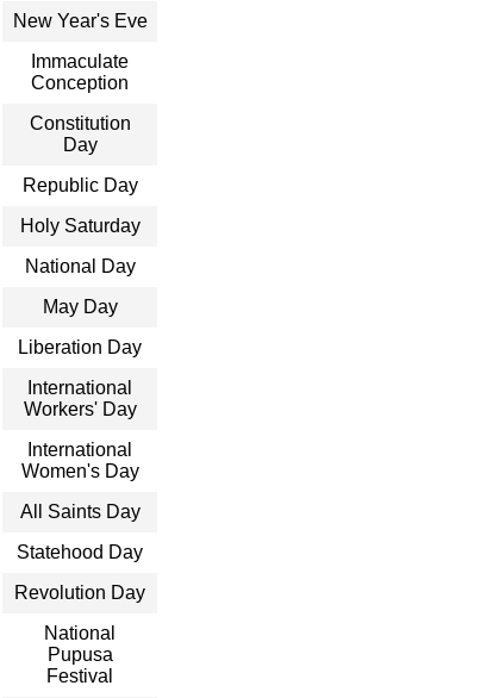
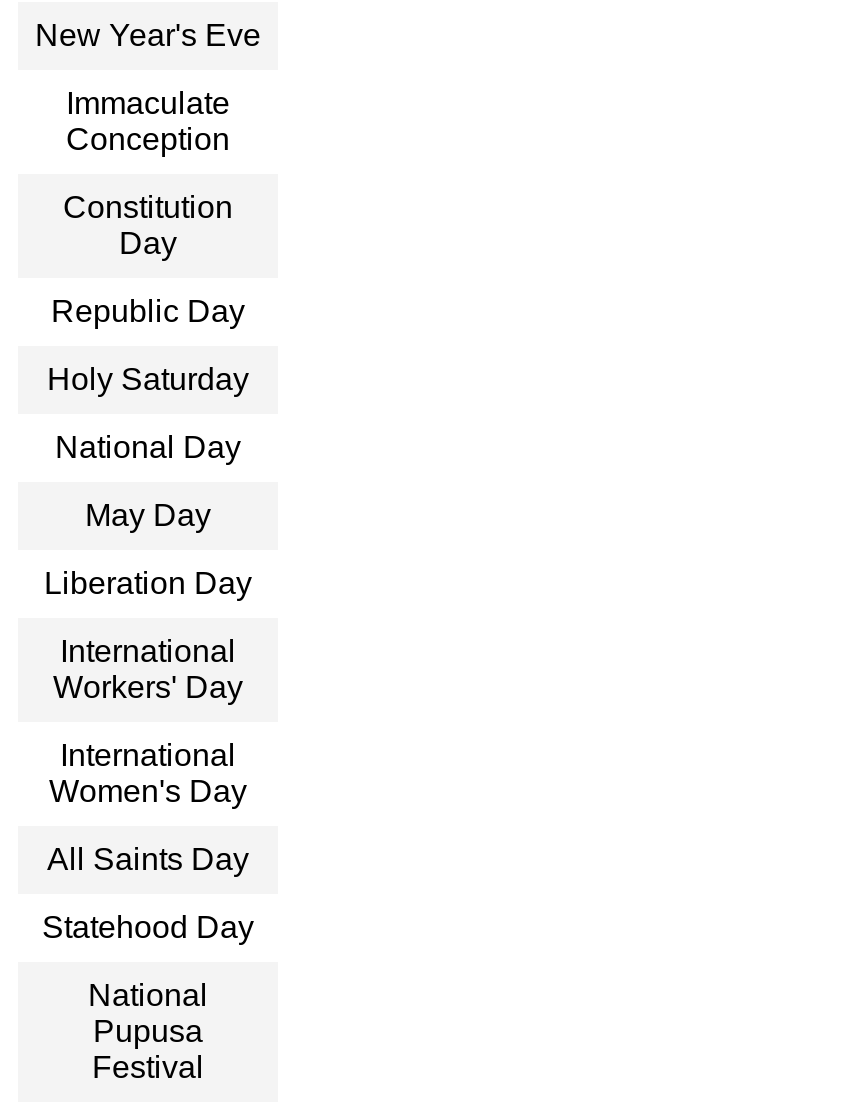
[14,582,145,602] Revolution Day -> none

